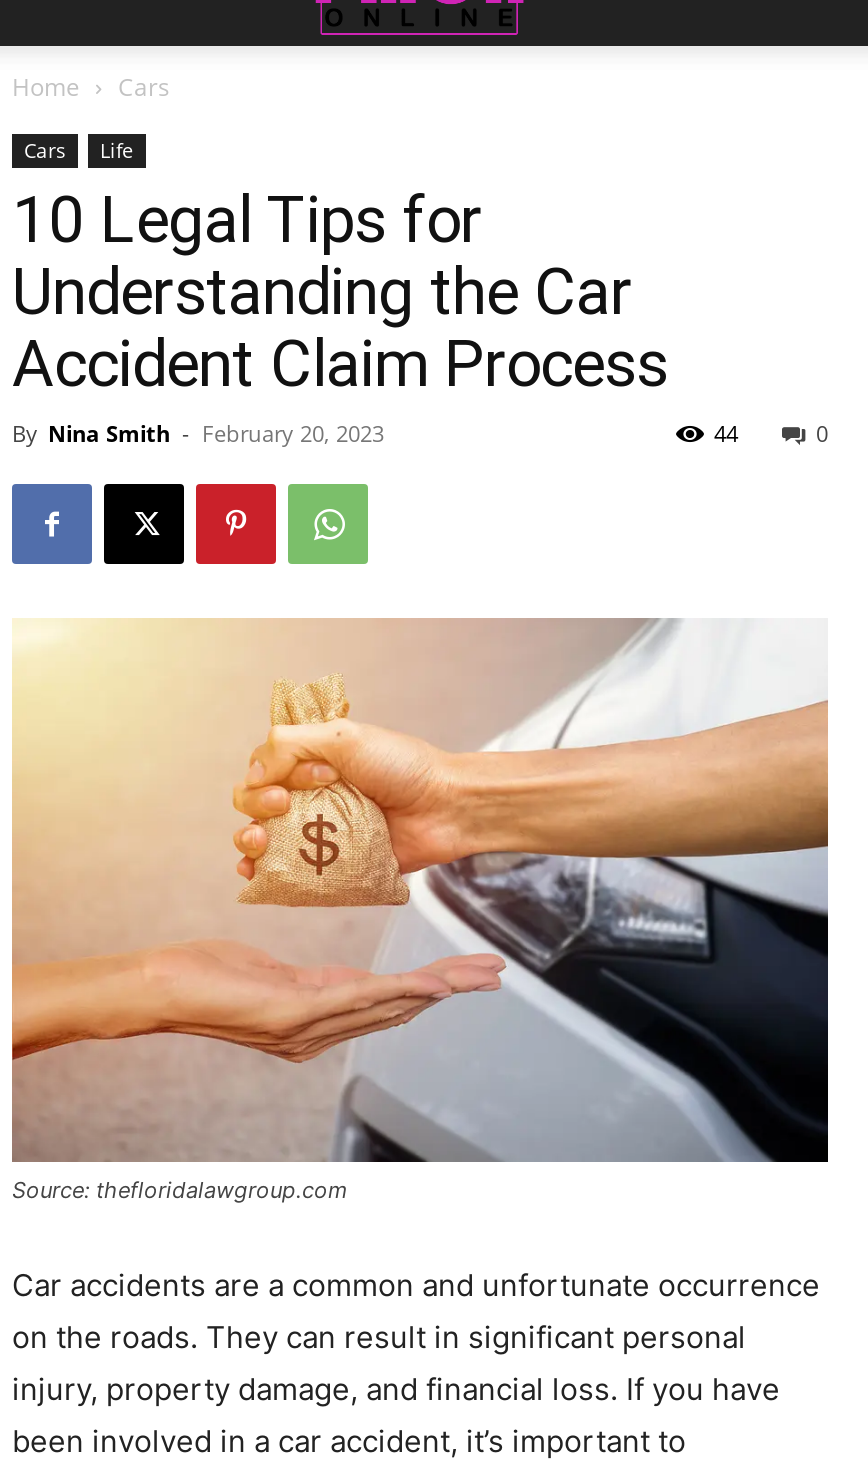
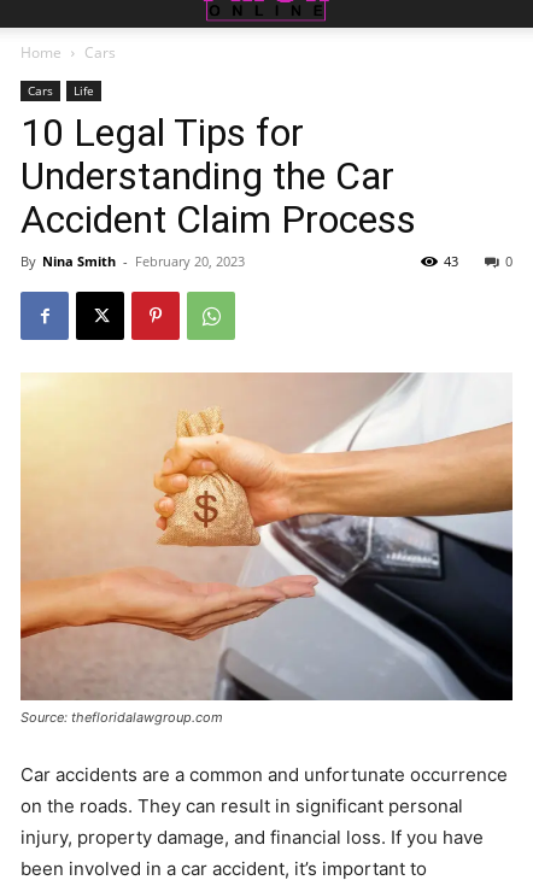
[714,418,738,448] 44 -> [444,252,458,270] 43

